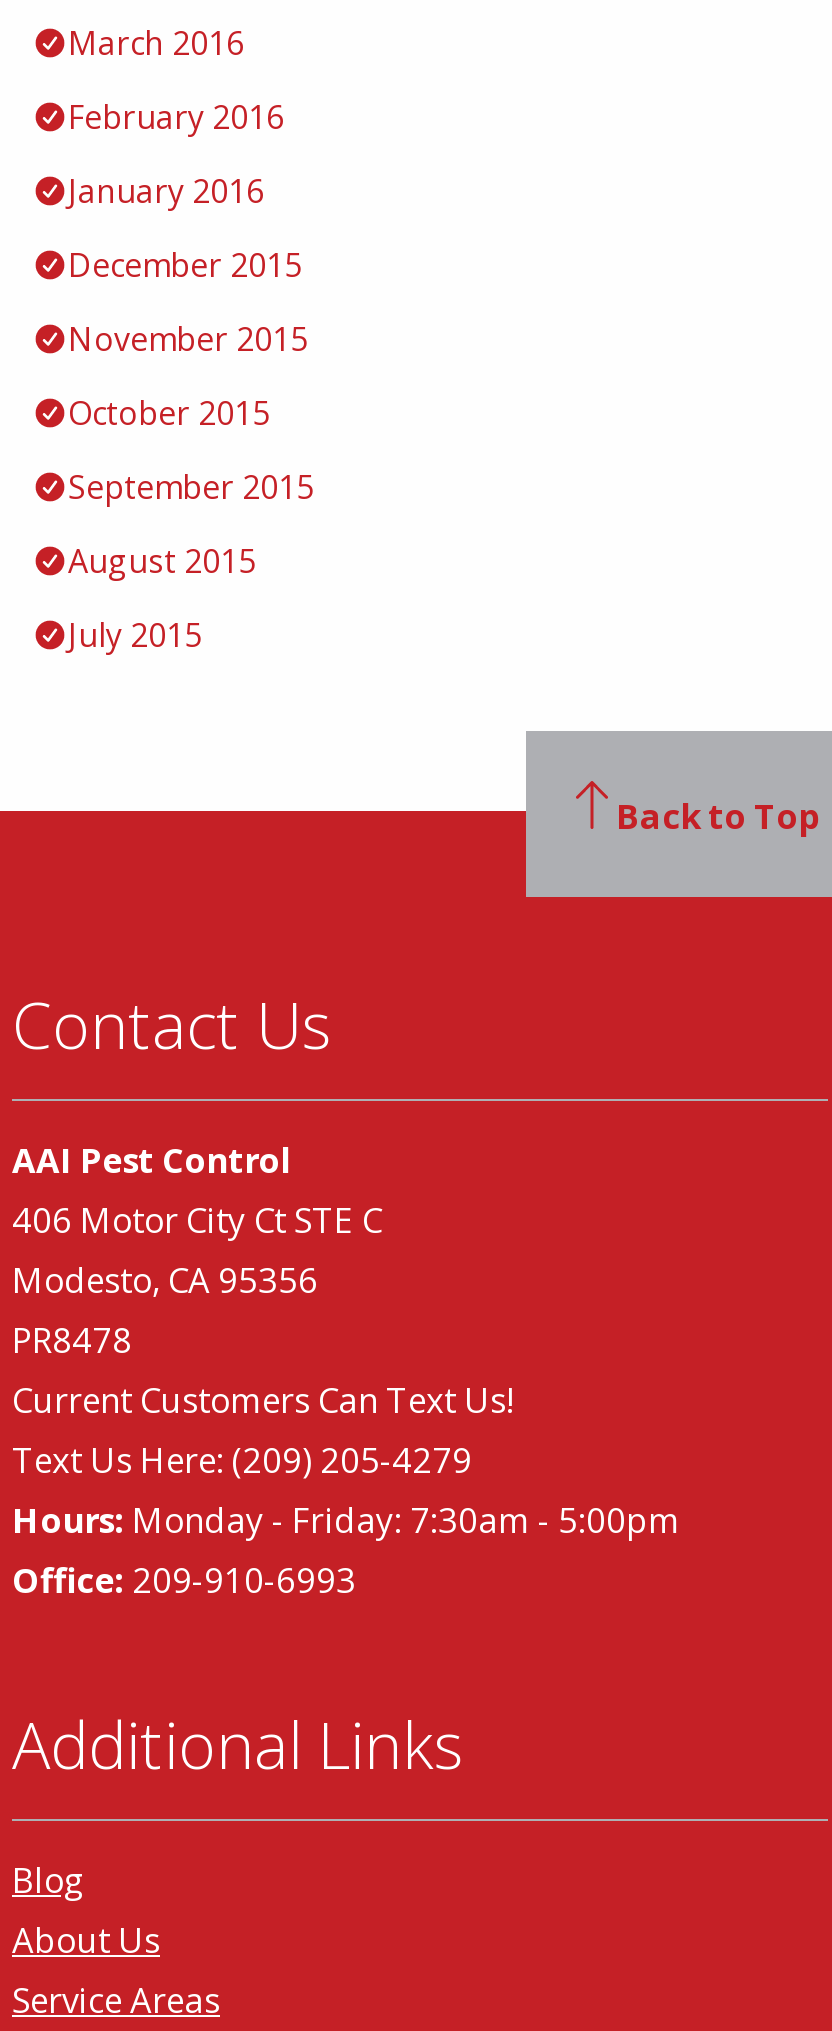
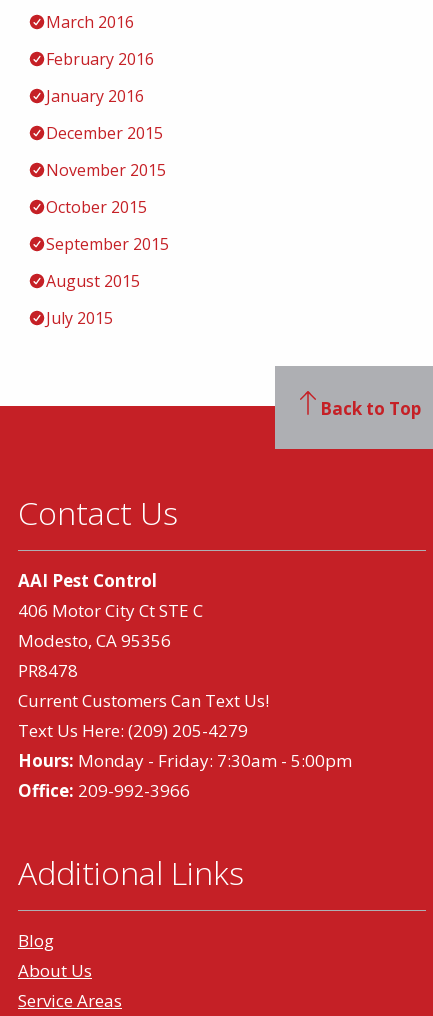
[12,1557,356,1603] Office: 209-910-6993 -> [18,779,190,802] Office: 209-992-3966

